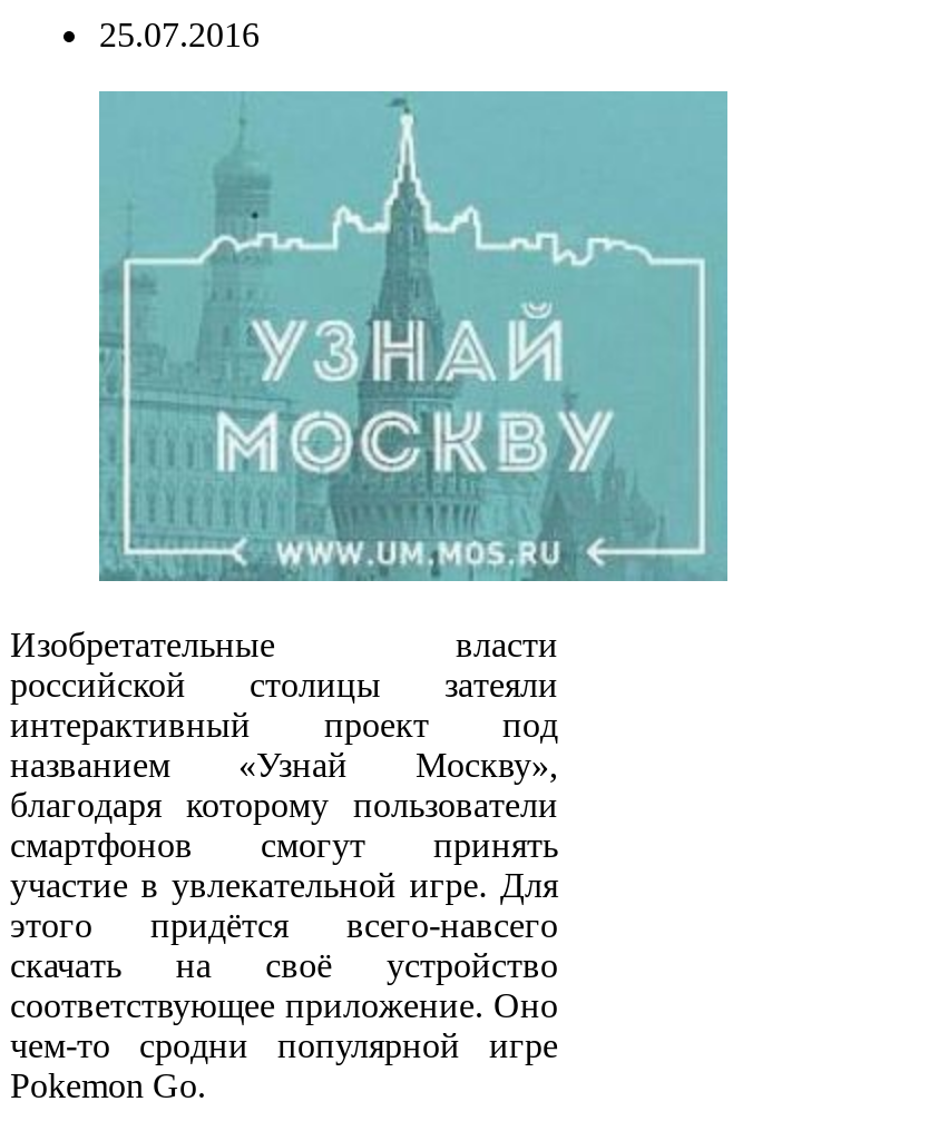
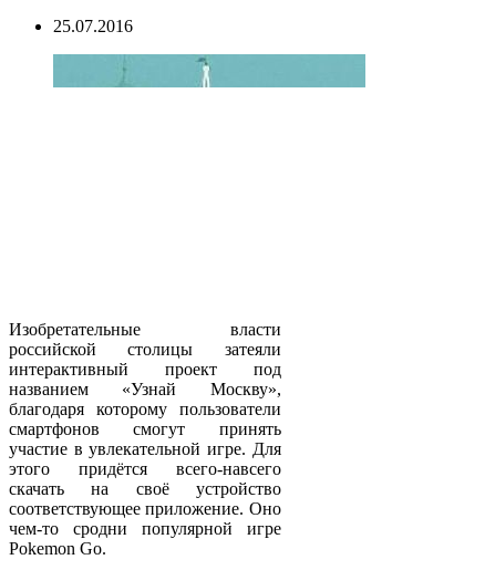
[97,158,730,583] [image] -> none

